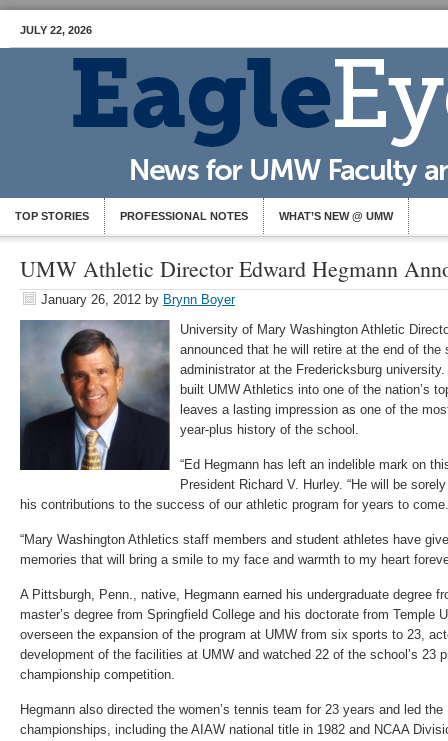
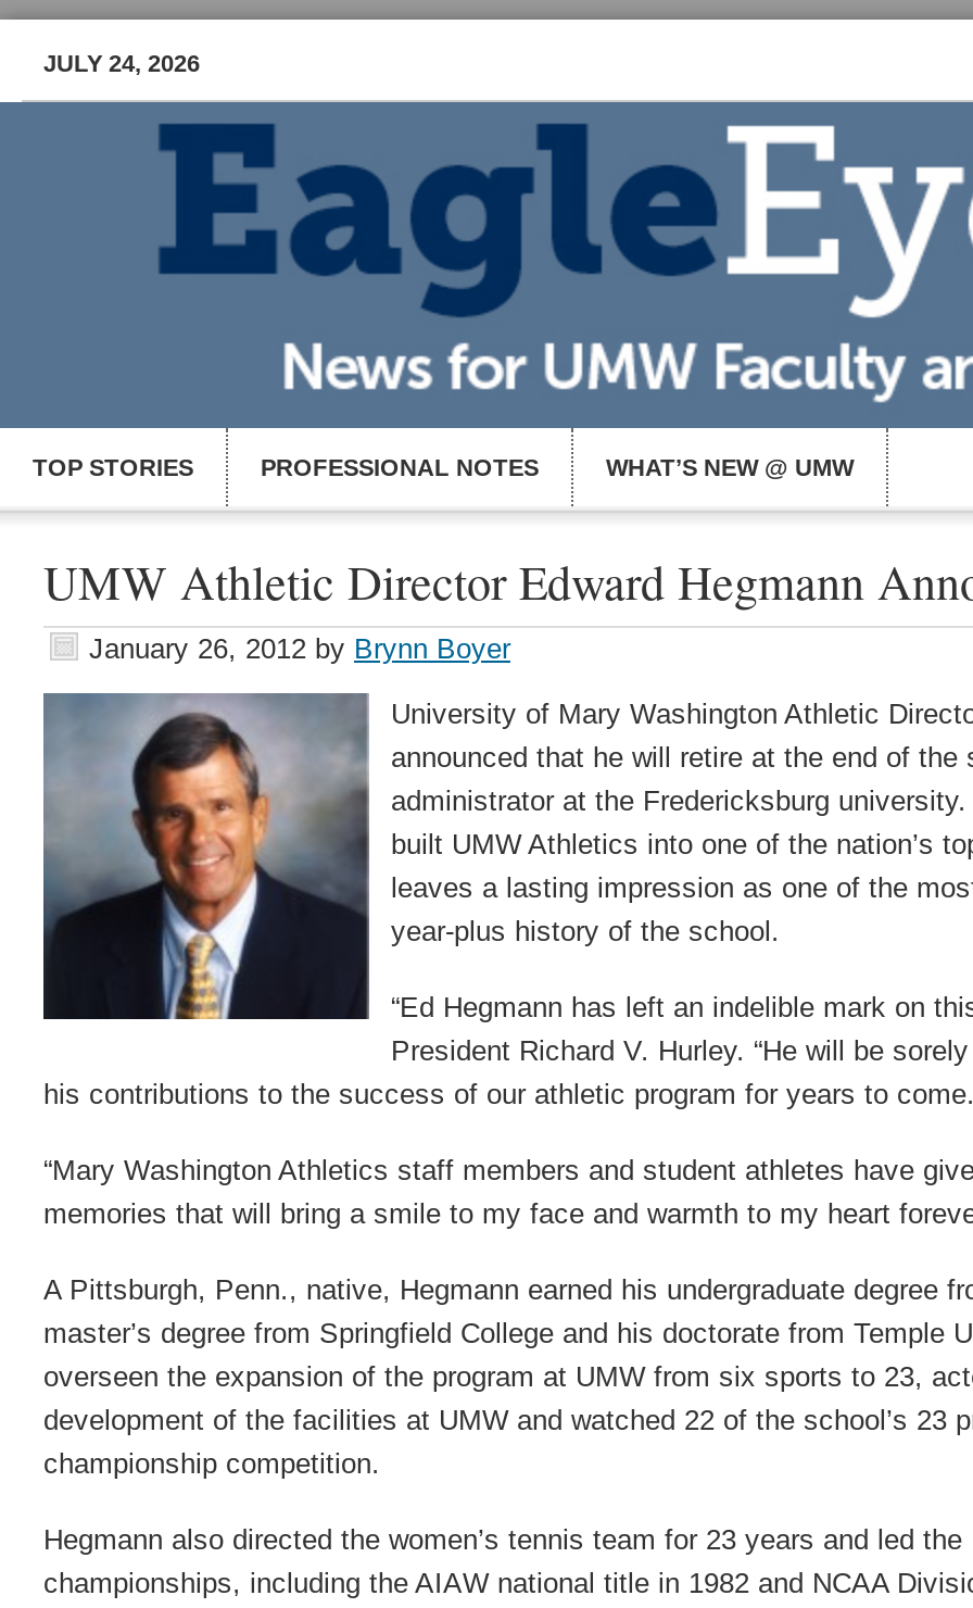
[20,24,92,36] JULY 22, 2026 -> [43,50,200,76] JULY 24, 2026

